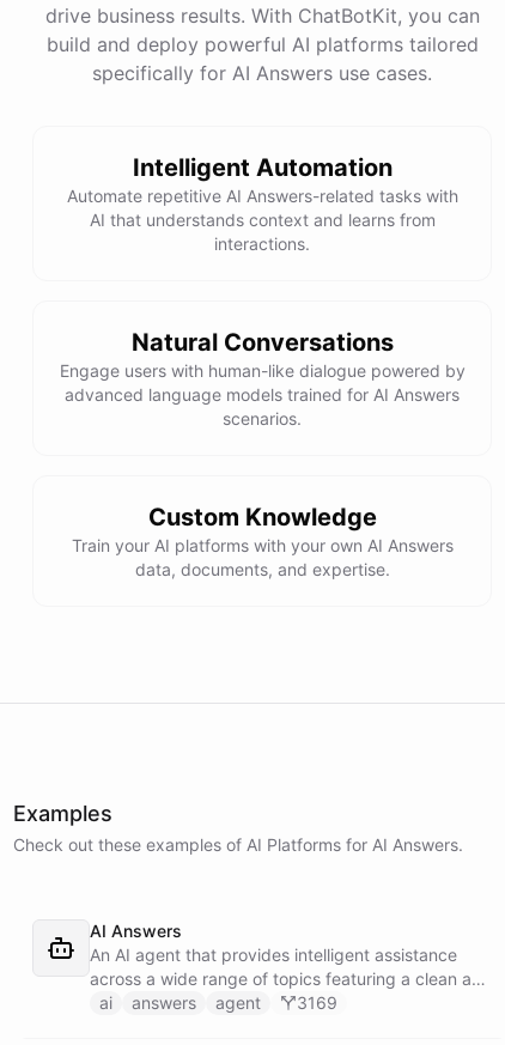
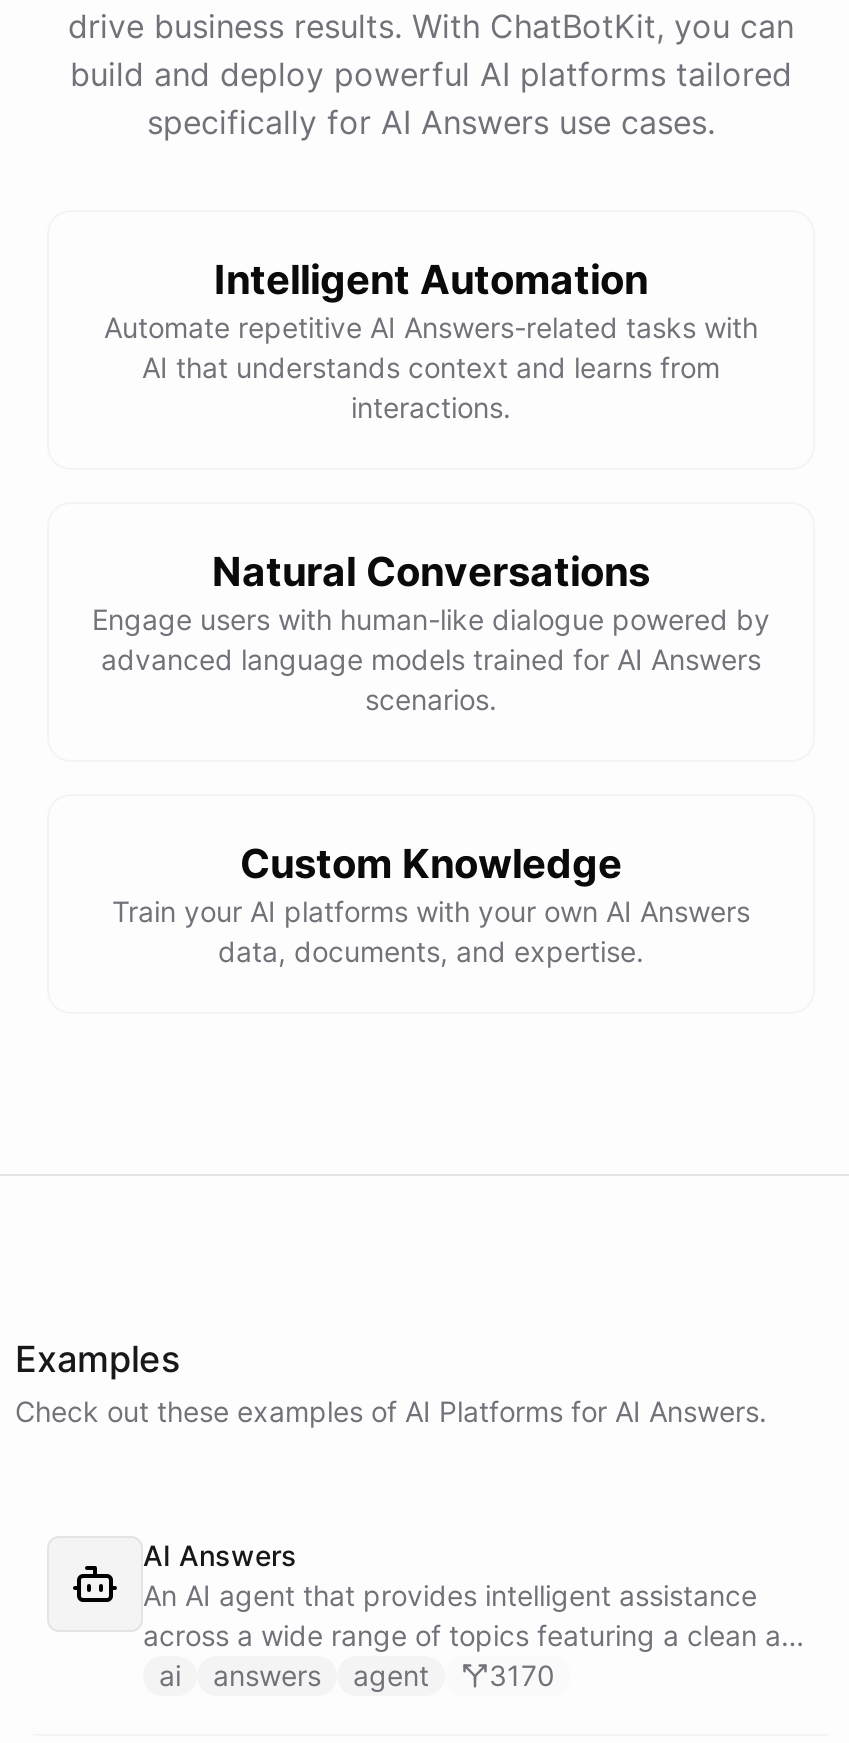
[297,992,337,1013] 3169 -> [489,1658,555,1692] 3170

